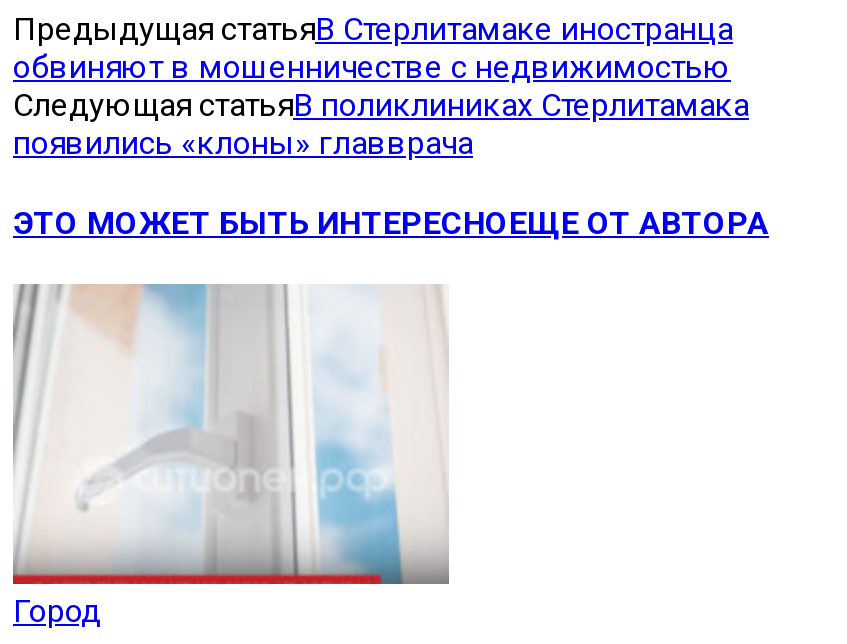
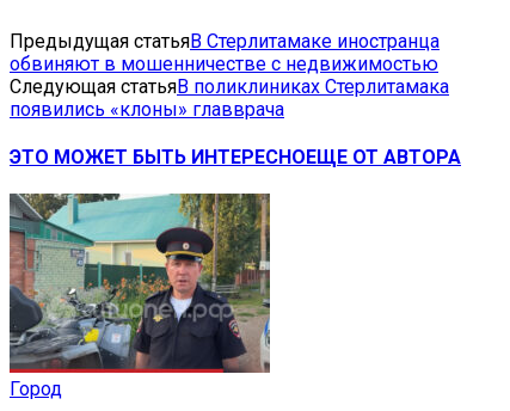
[11,282,449,586] [image] -> [8,192,271,374] [image]

